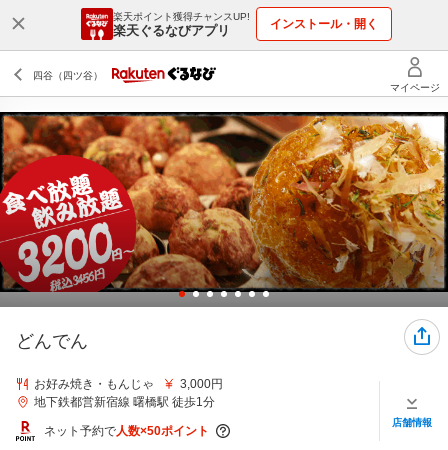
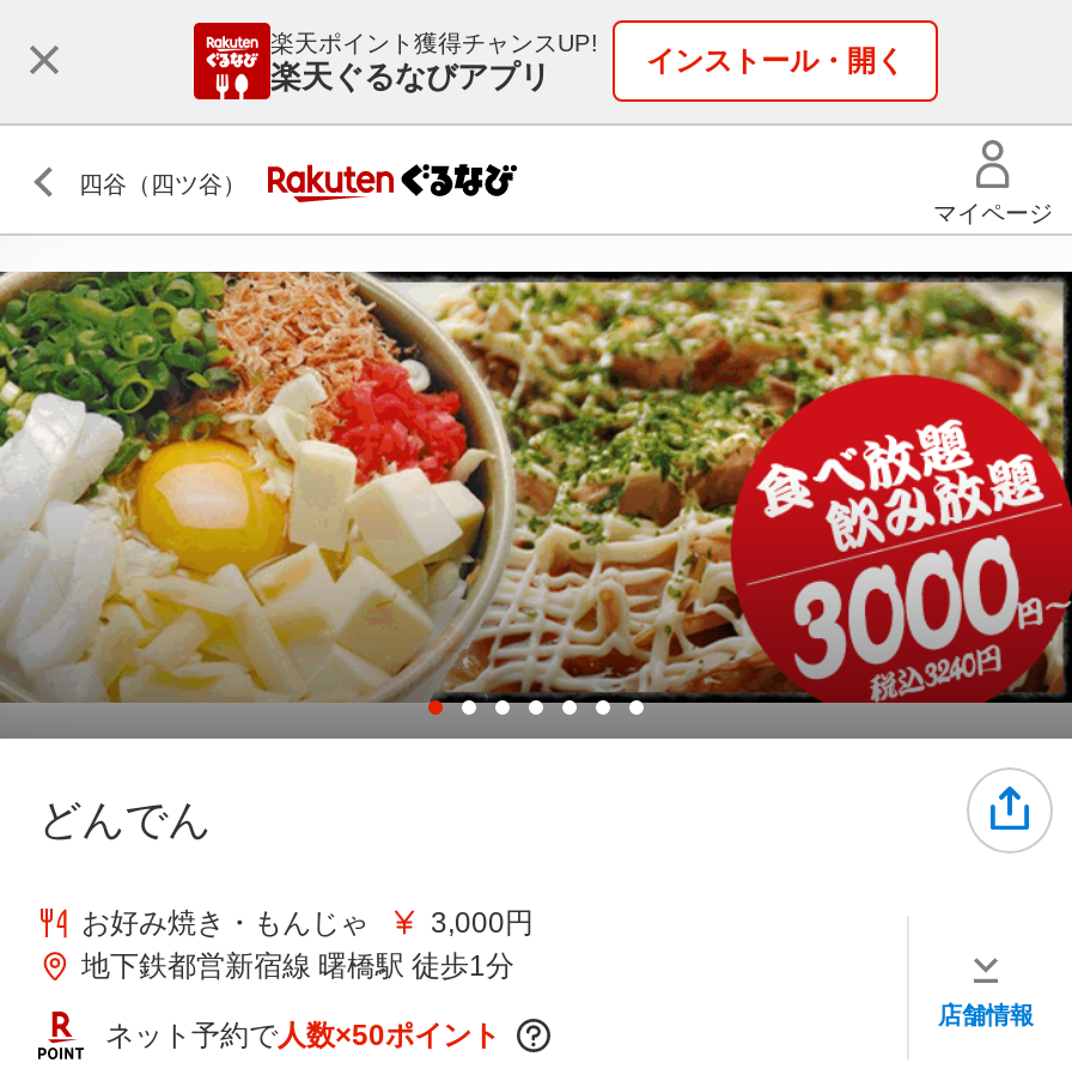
[3,111,445,293] [image] -> [7,269,1065,705] [image]

